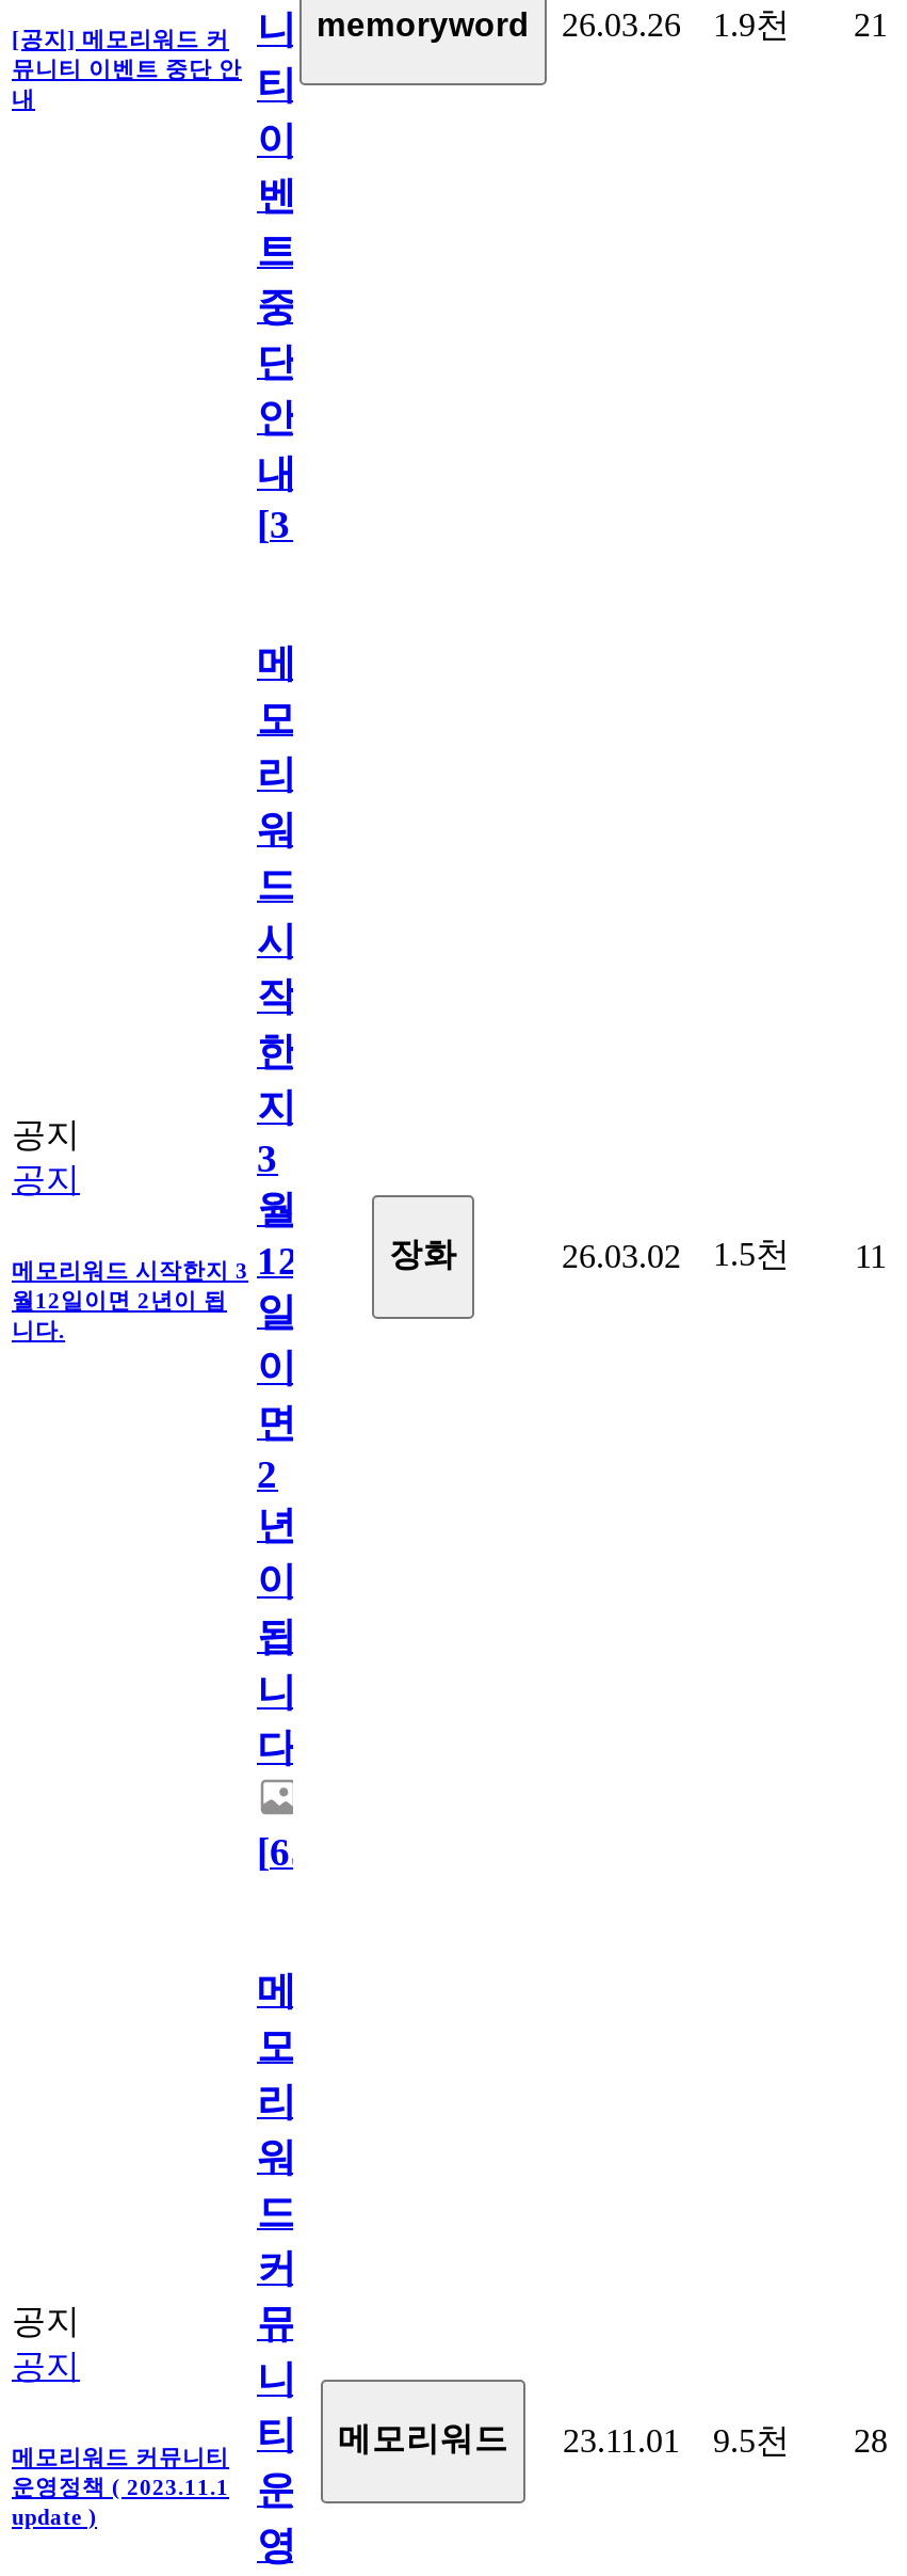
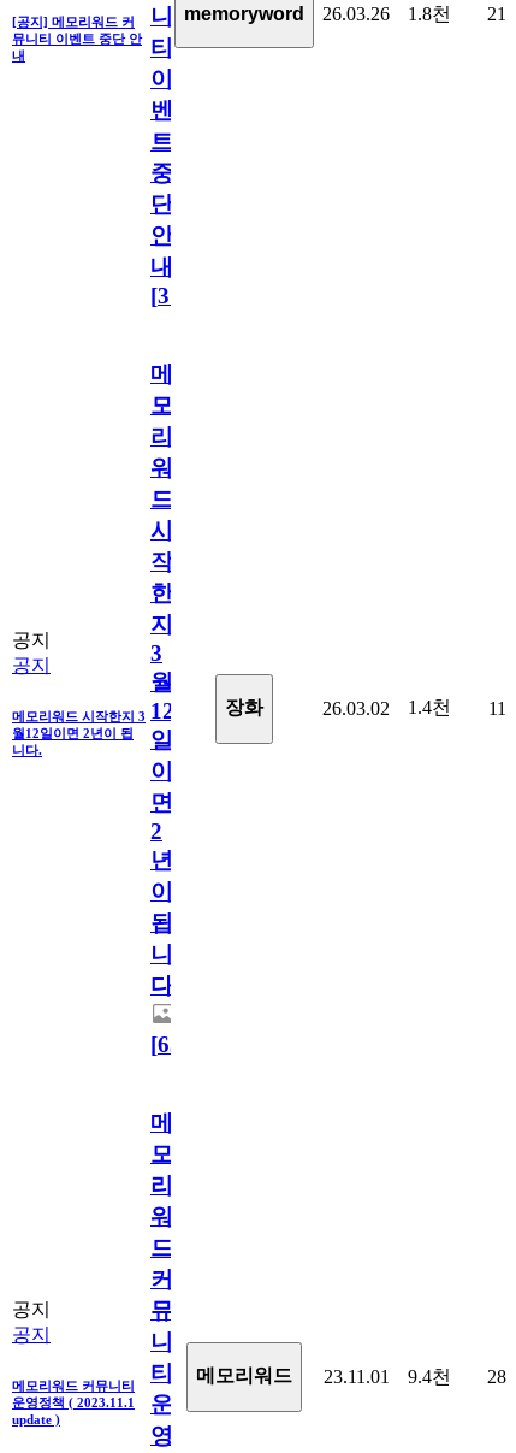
[713,6,790,42] 1.9천 -> [408,3,451,24] 1.8천
[562,1235,887,1273] 26.03.02 1.5천 11 -> [322,697,506,718] 26.03.02 1.4천 11
[12,2412,888,2468] 메모리워드 커뮤니티 티 메모리워드 23.11.01 9.5천 28 -> [12,1361,506,1392] 메모리워드 커뮤니티 티 메모리워드 23.11.01 9.4천 28

